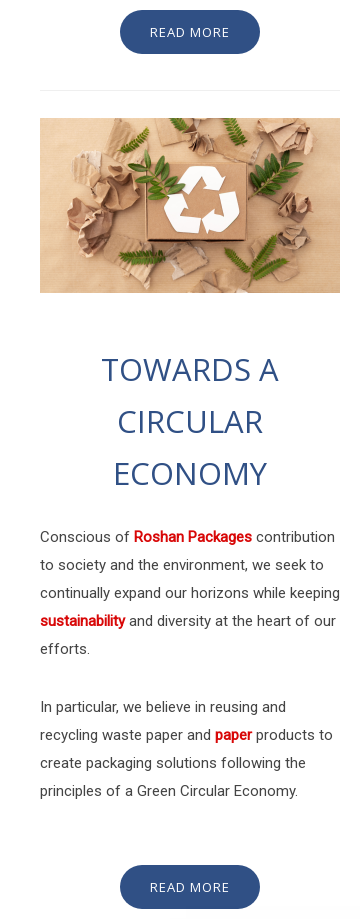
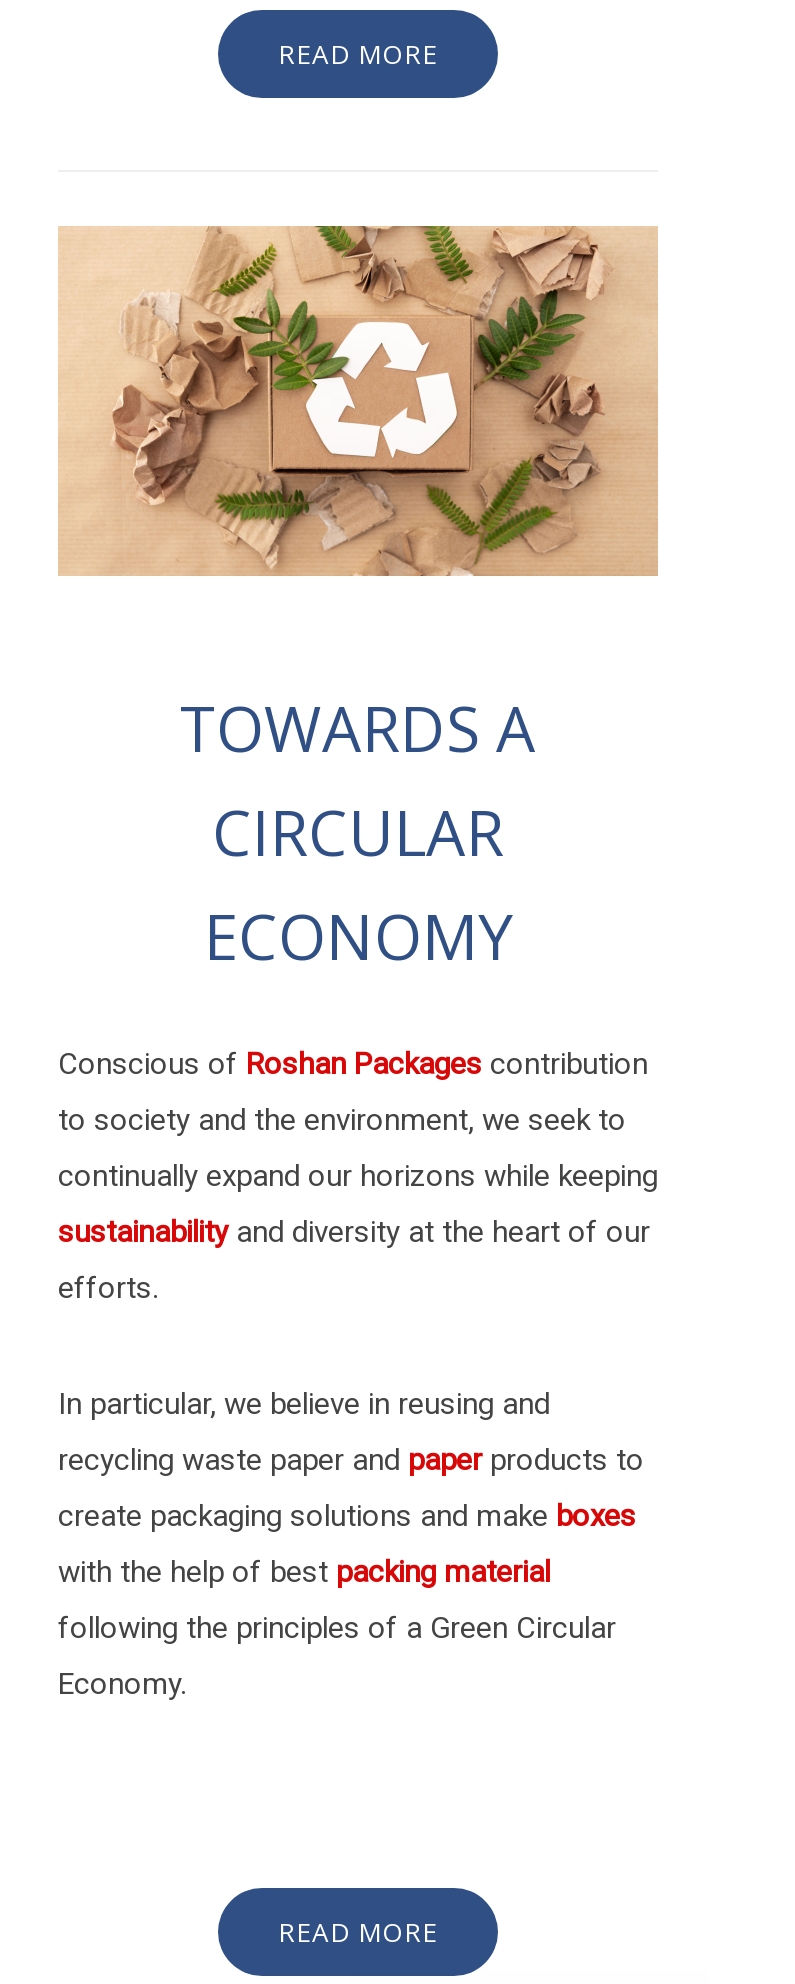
[40,754,306,800] create packaging solutions following the | principles of a Green Circular Economy. -> [58,1499,636,1703] create packaging solutions and make boxes | with the help of best packing material | following the principles of a Green Circular | Economy.

